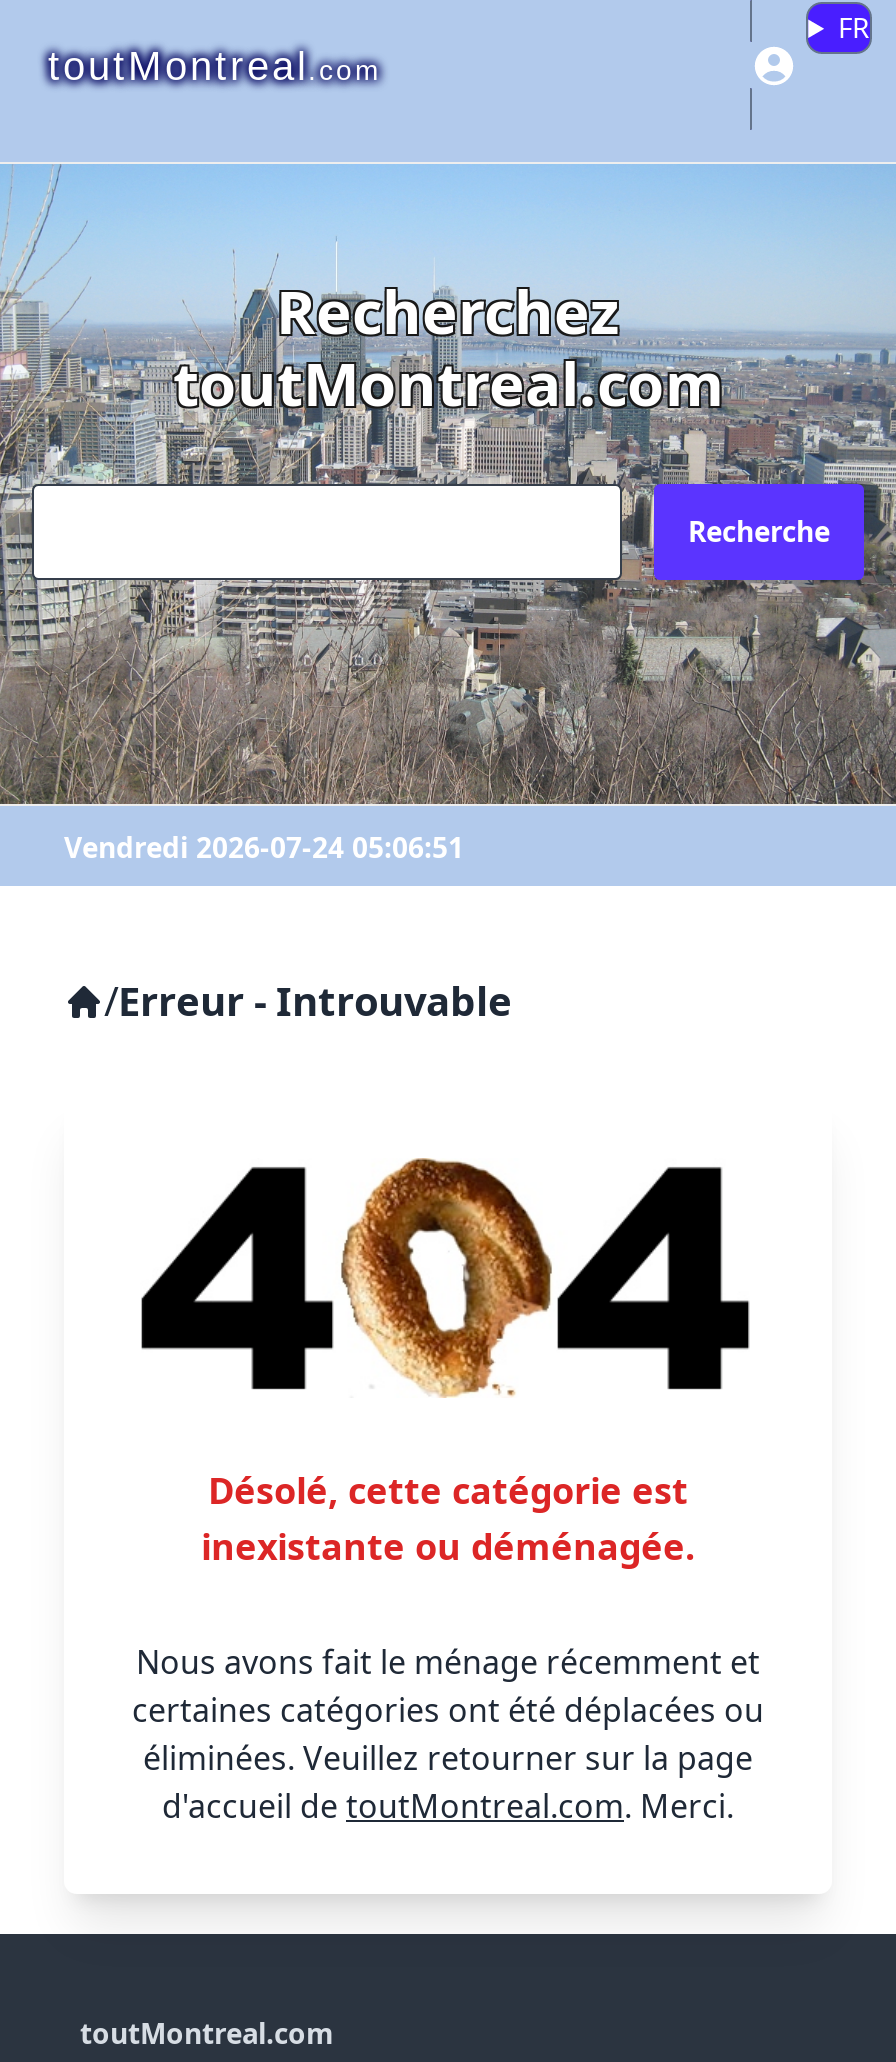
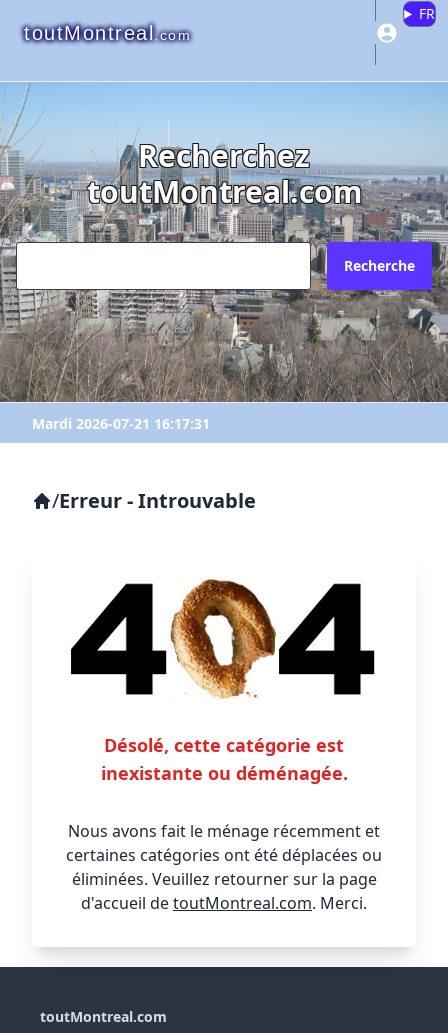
[64,828,464,866] Vendredi 2026-07-24 05:06:51 -> [32,414,210,433] Mardi 2026-07-21 16:17:31

